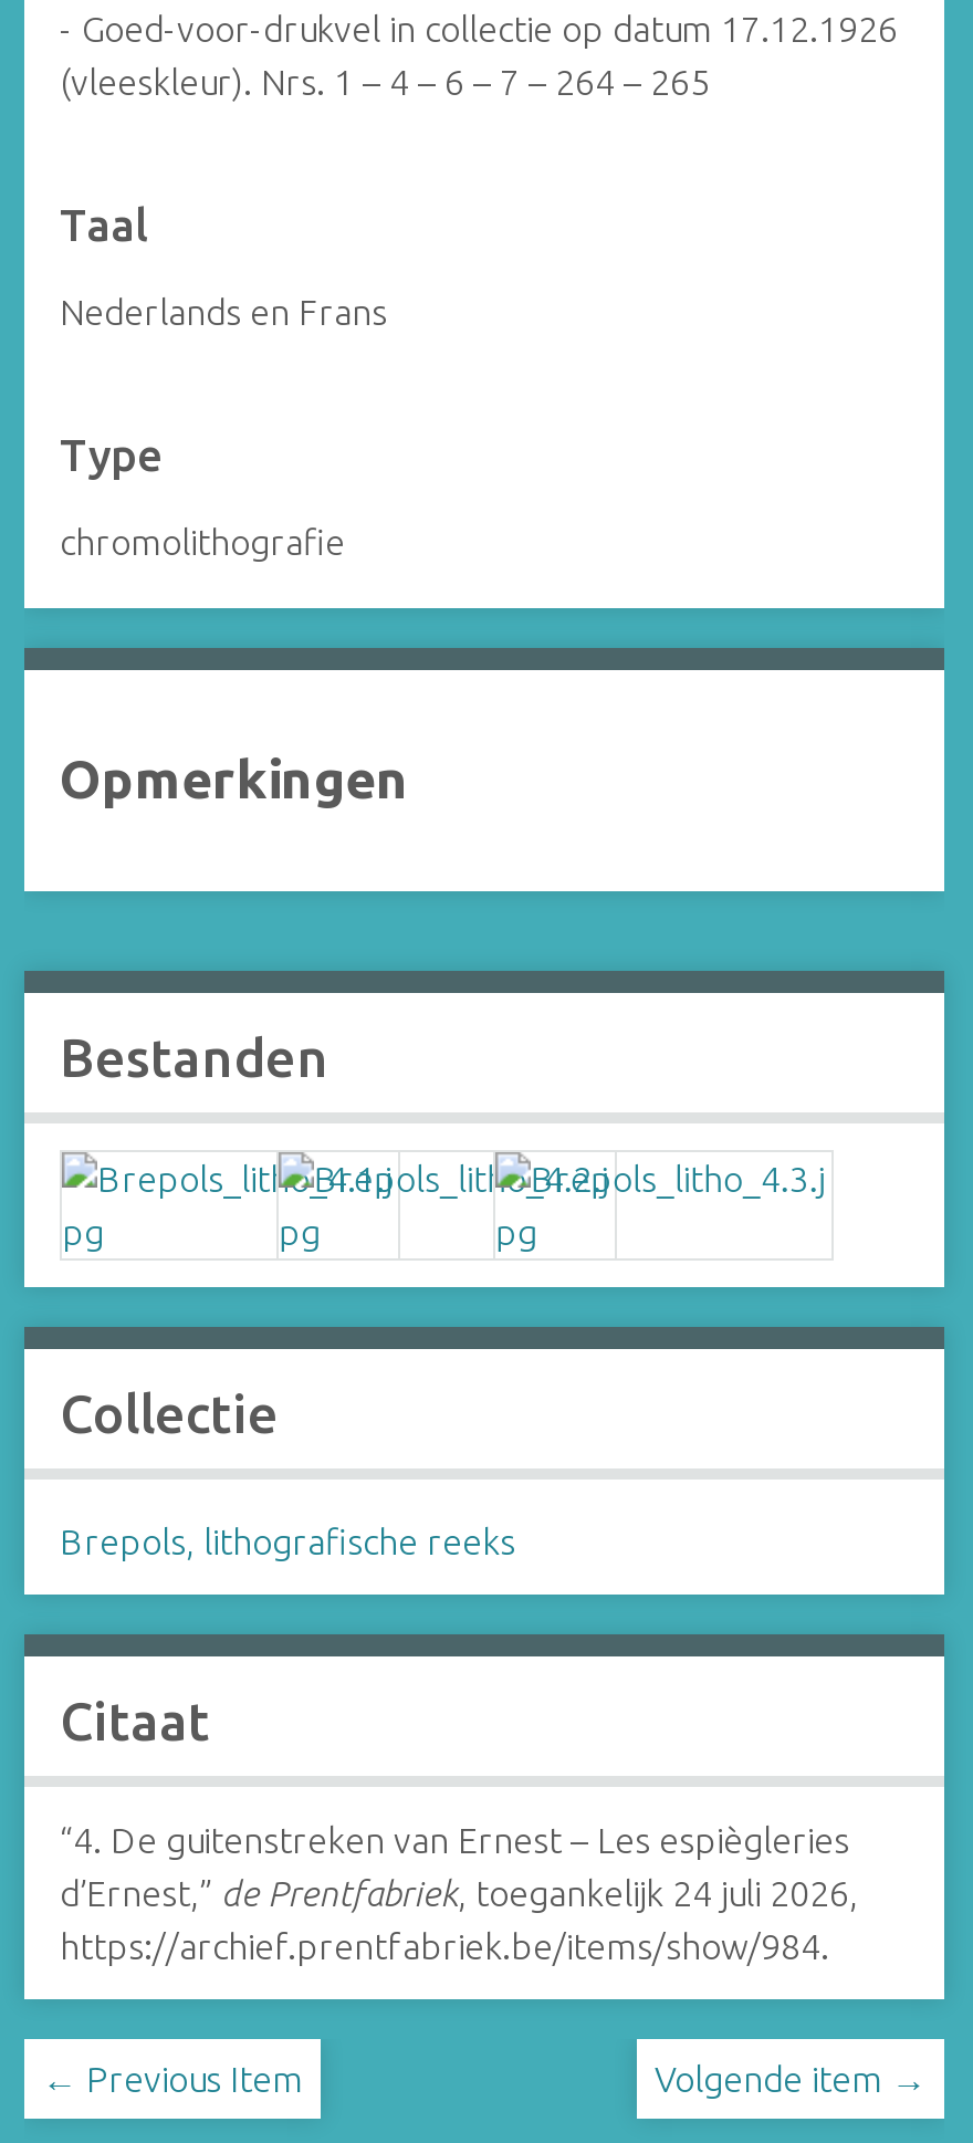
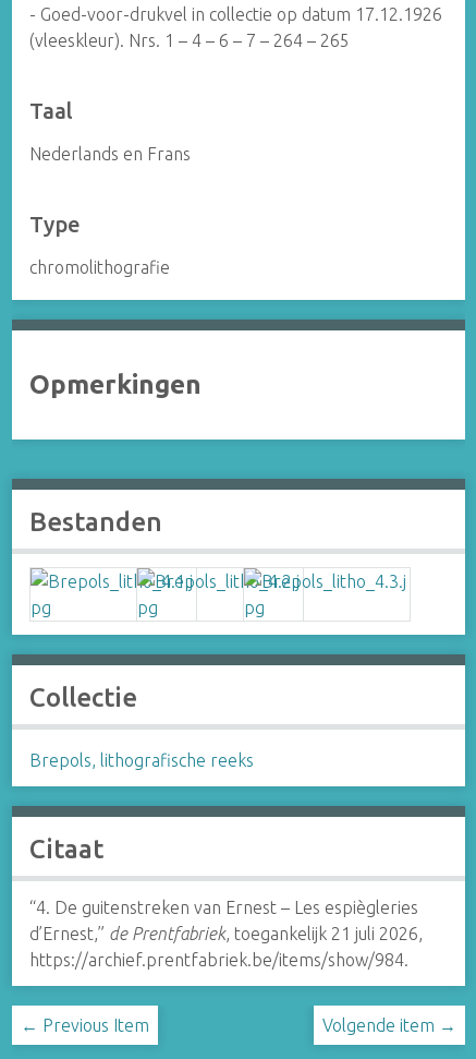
[60,1873,858,1913] d’Ernest,” de Prentfabriek, toegankelijk 24 juli 2026, -> [29,924,423,943] d’Ernest,” de Prentfabriek, toegankelijk 21 juli 2026,

